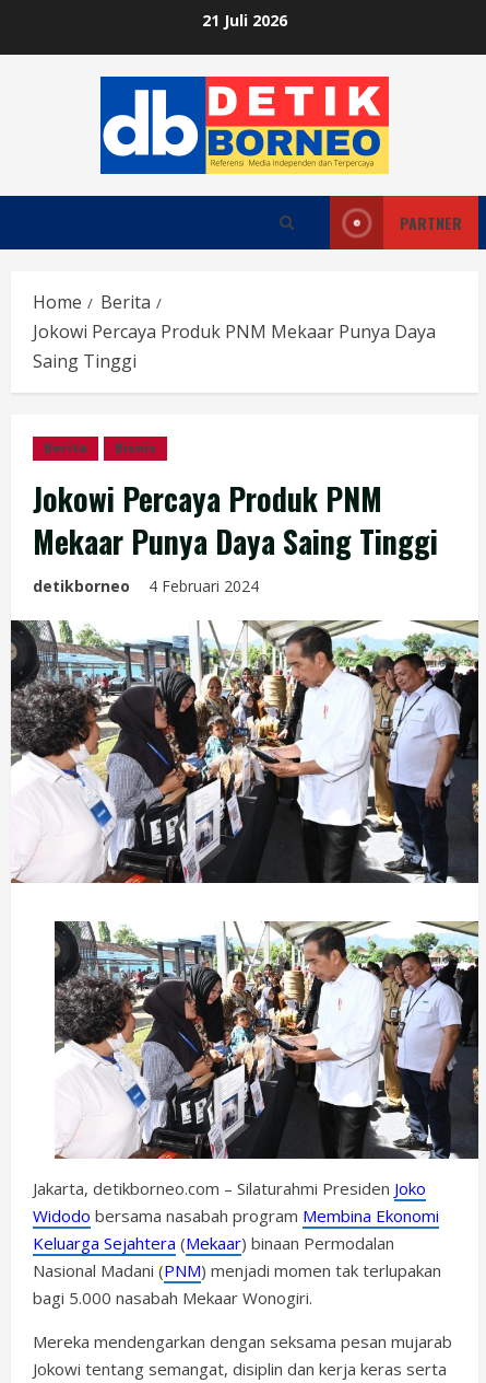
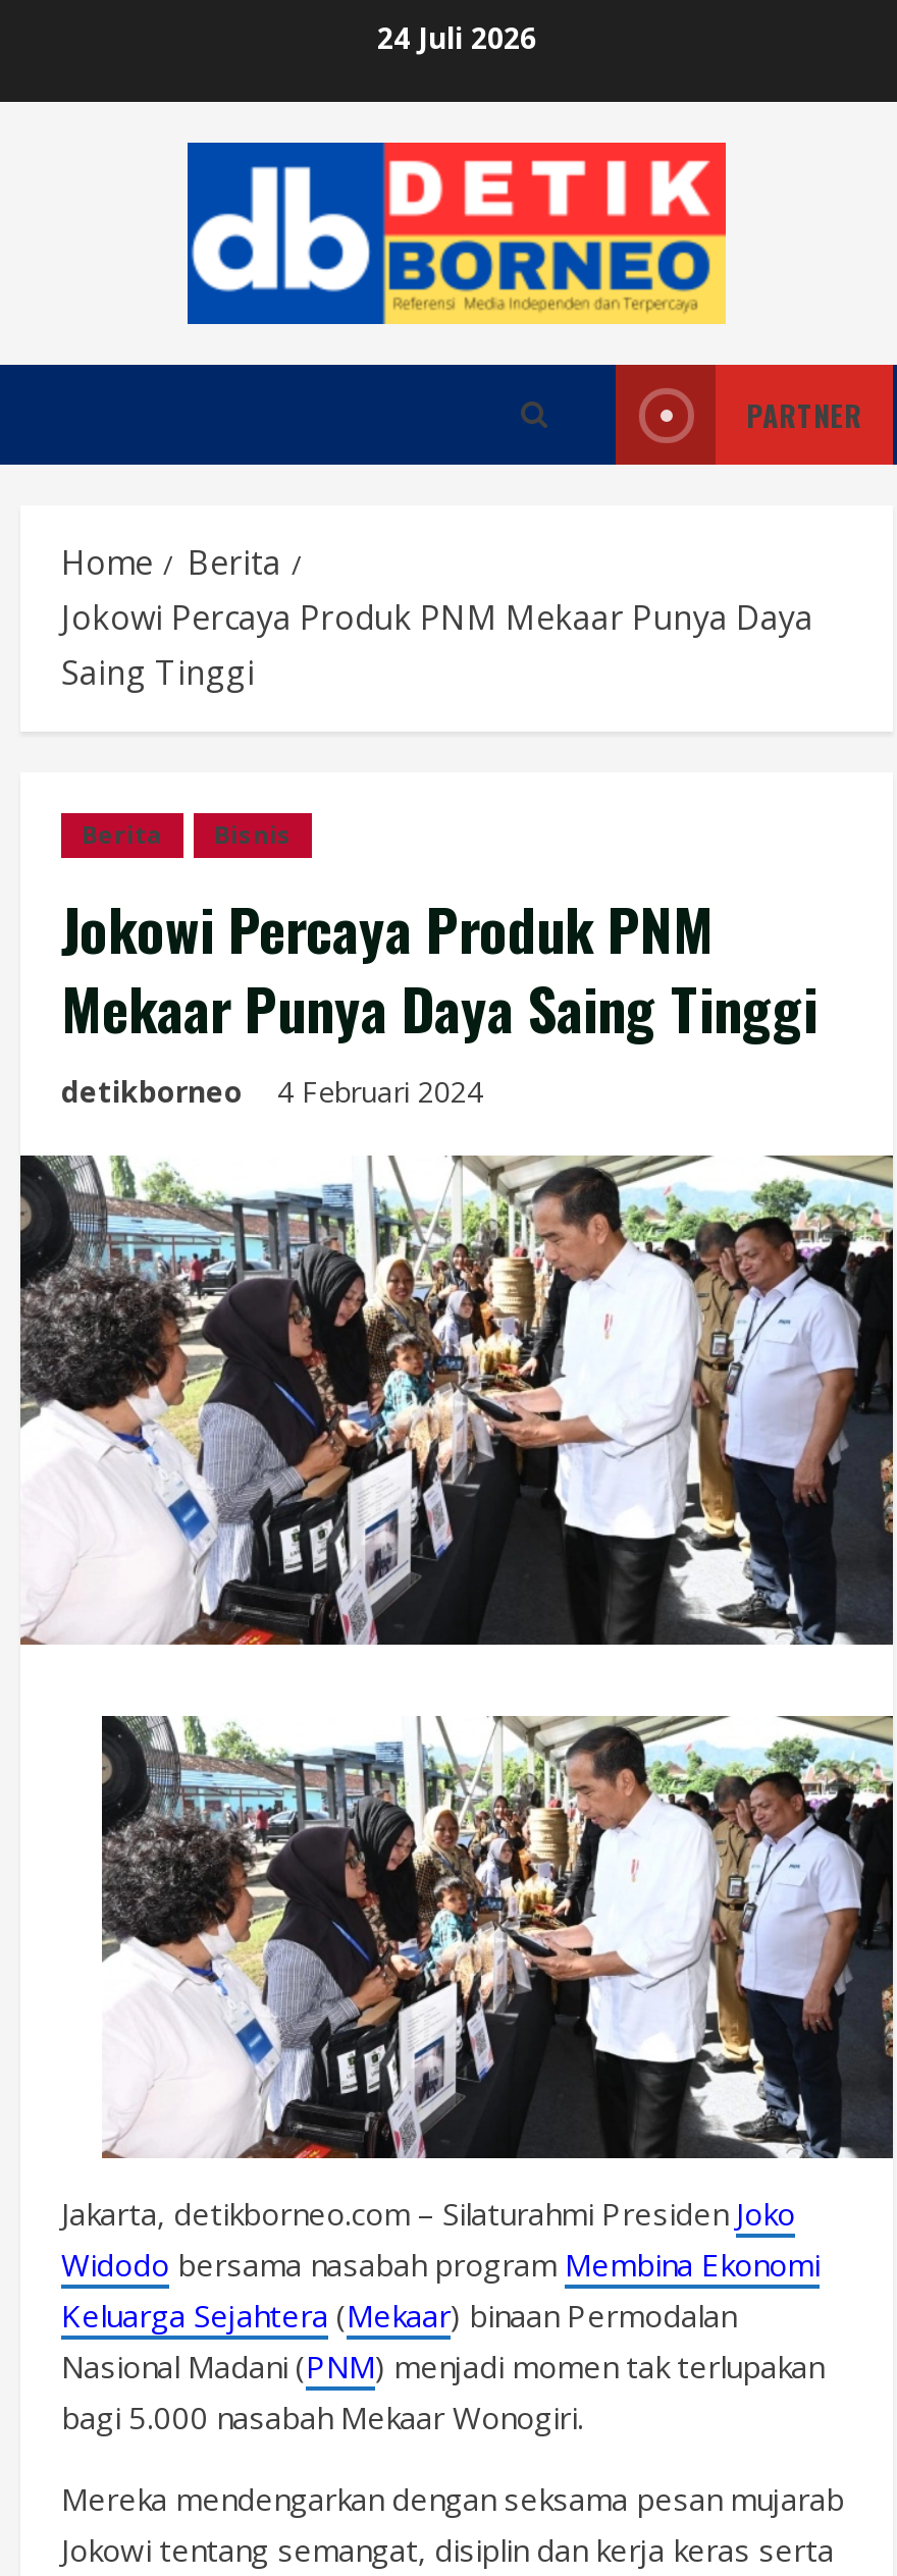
[202,9,287,30] 21 Juli 2026 -> [377,17,536,56] 24 Juli 2026

